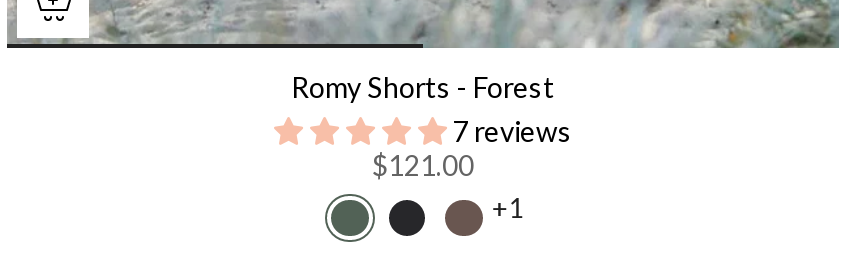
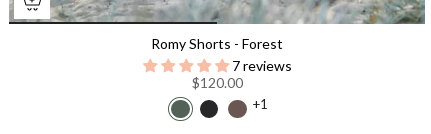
[372,149,474,183] $121.00 -> [191,74,242,91] $120.00

